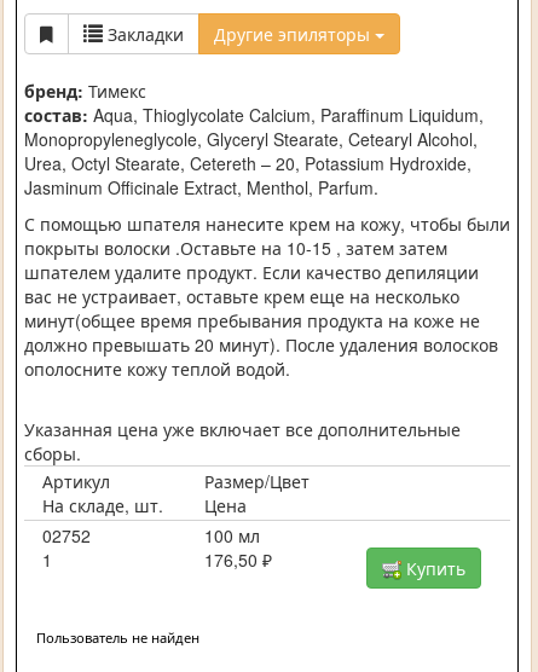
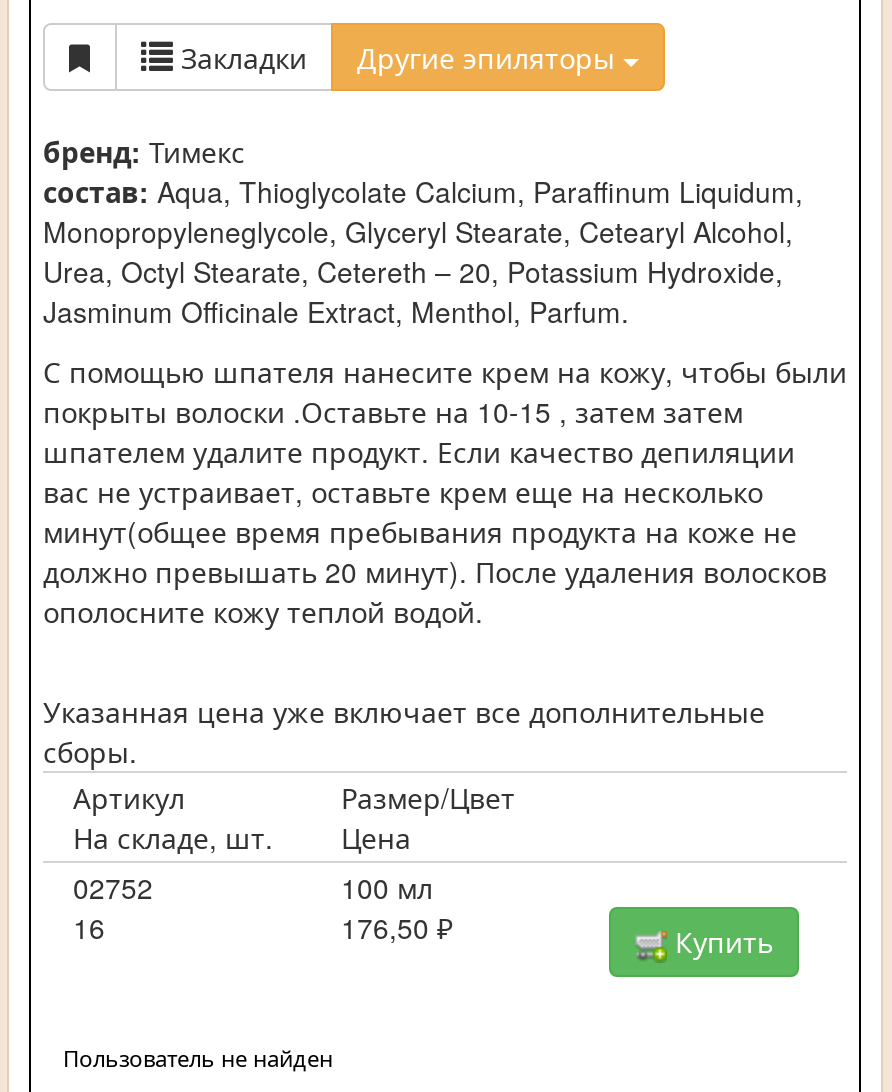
[42,547,52,571] 1 -> [73,907,105,947] 16

